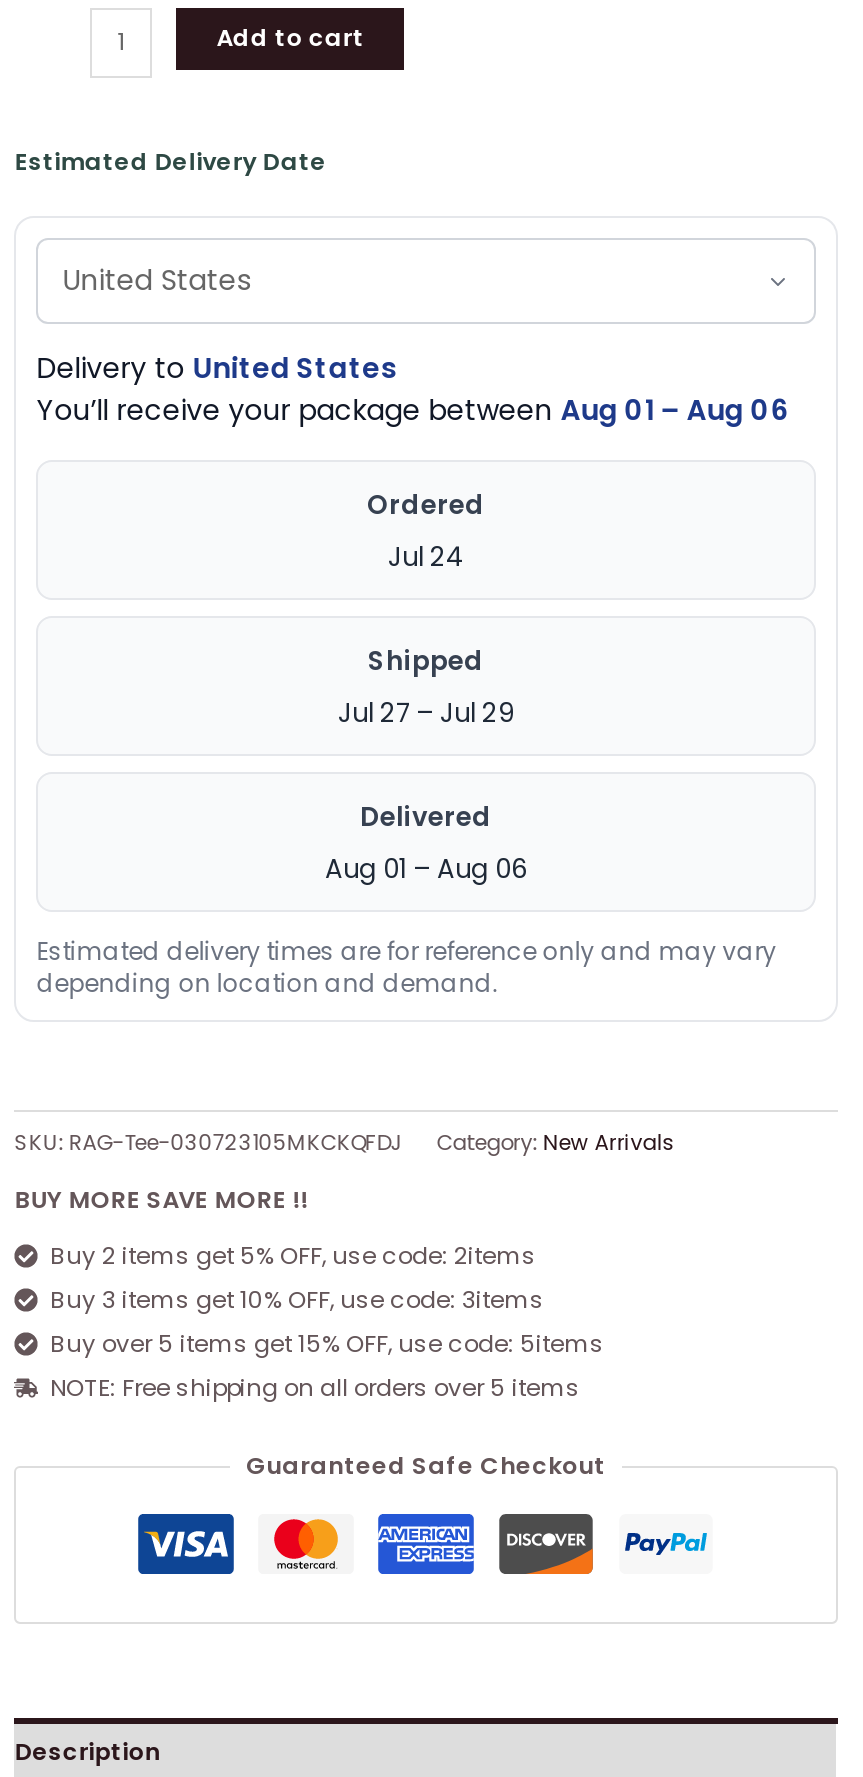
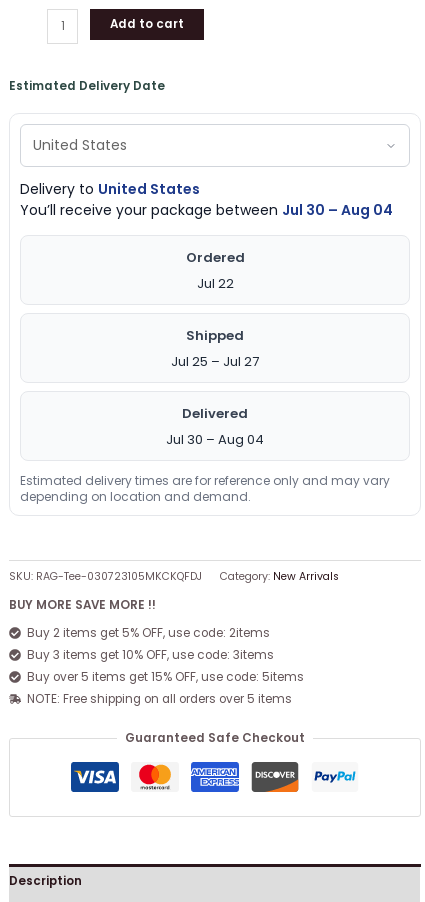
[36,390,788,430] You’ll receive your package between Aug 01 – Aug 06 -> [20,200,393,220] You’ll receive your package between Jul 30 – Aug 04
[388,538,464,576] Jul 24 -> [196,274,233,293] Jul 22
[338,694,514,732] Jul 27 – Jul 29 -> [171,352,259,371] Jul 25 – Jul 27
[325,850,527,888] Aug 01 – Aug 06 -> [166,430,264,449] Jul 30 – Aug 04

